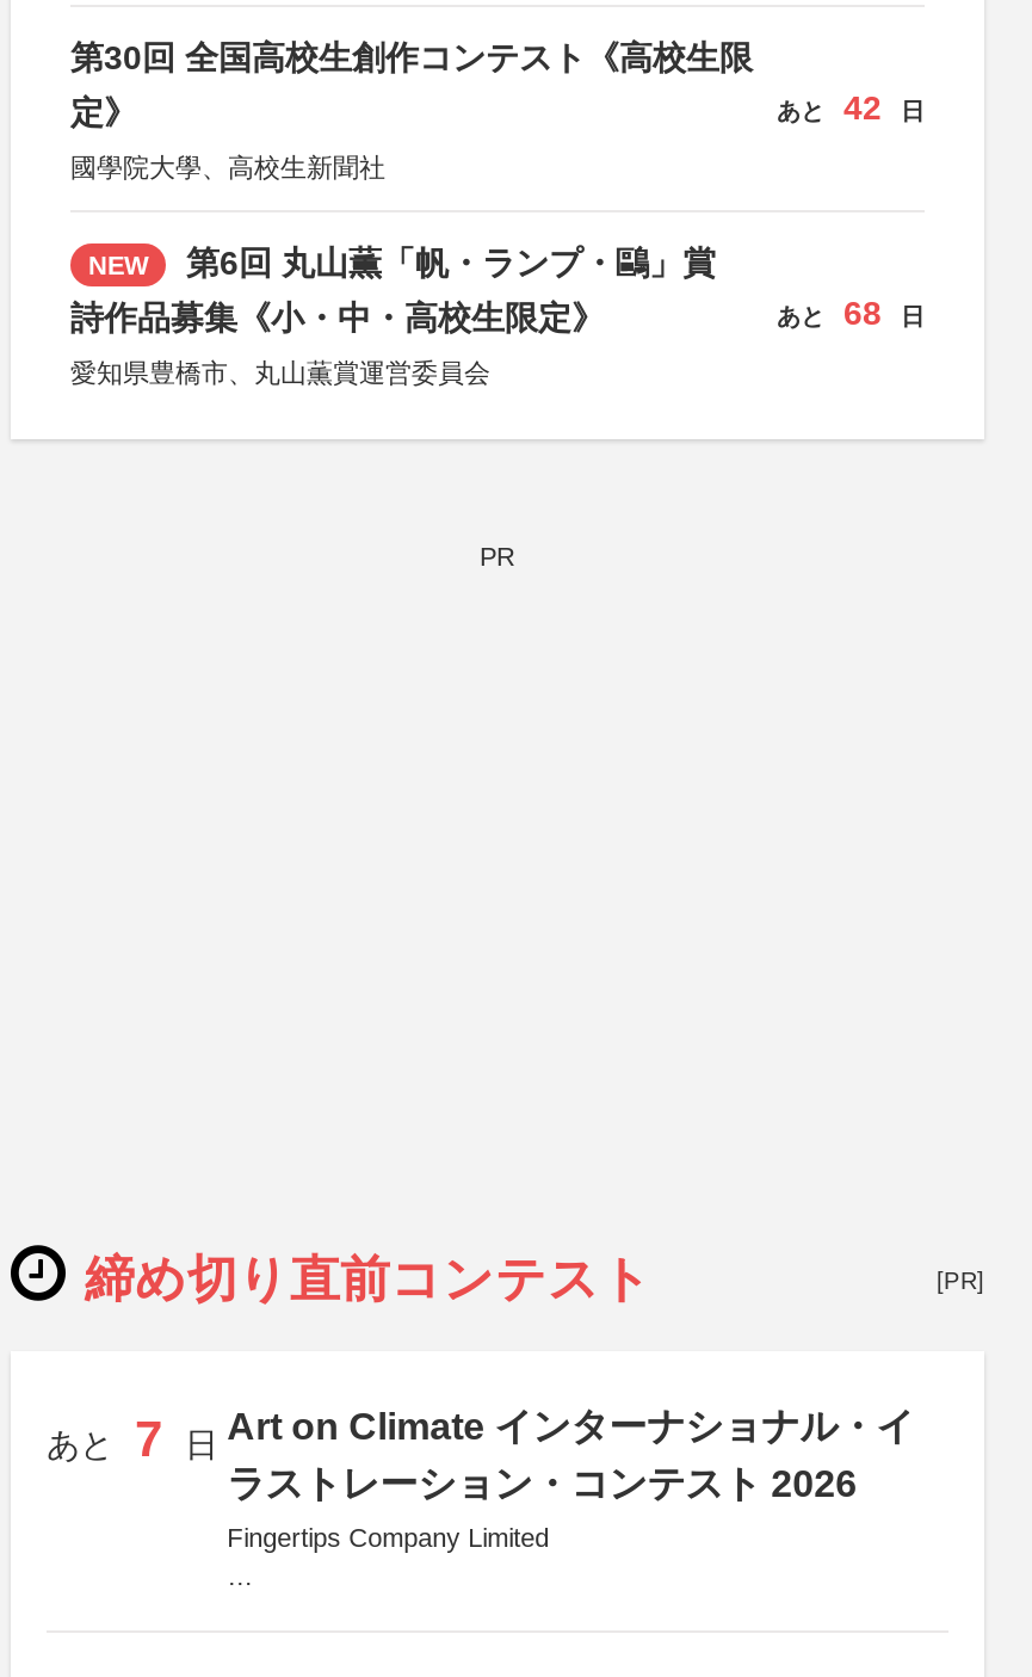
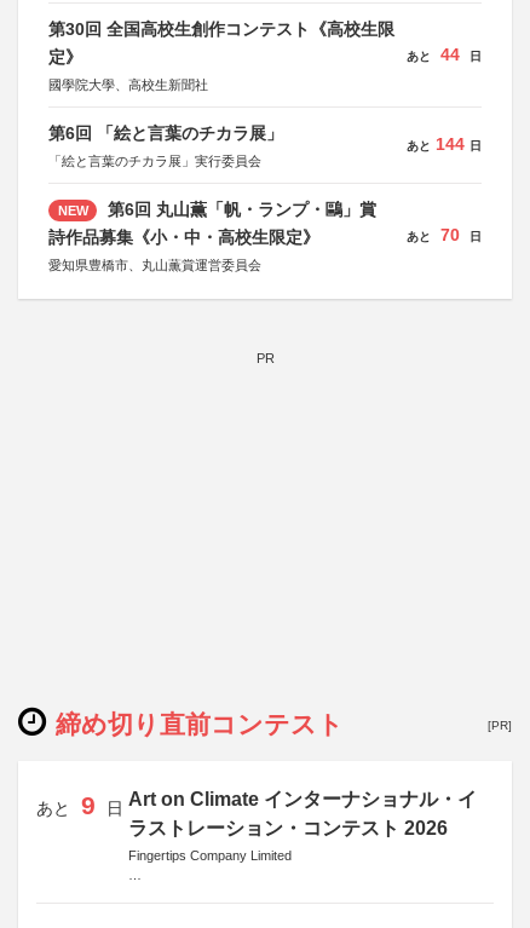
[777,88,925,127] あと 42 日 -> [407,45,482,64] あと 44 日
none -> [48,123,283,168] 第6回 「絵と言葉のチカラ展」 | 「絵と言葉のチカラ展」実行委員会
none -> [407,134,482,154] あと 144 日
[777,294,925,332] あと 68 日 -> [407,225,482,244] あと 70 日
[47,1406,914,1466] あと 7 日 Art on Climate インターナショナル・イ -> [36,789,476,819] あと 9 日 Art on Climate インターナショナル・イ

